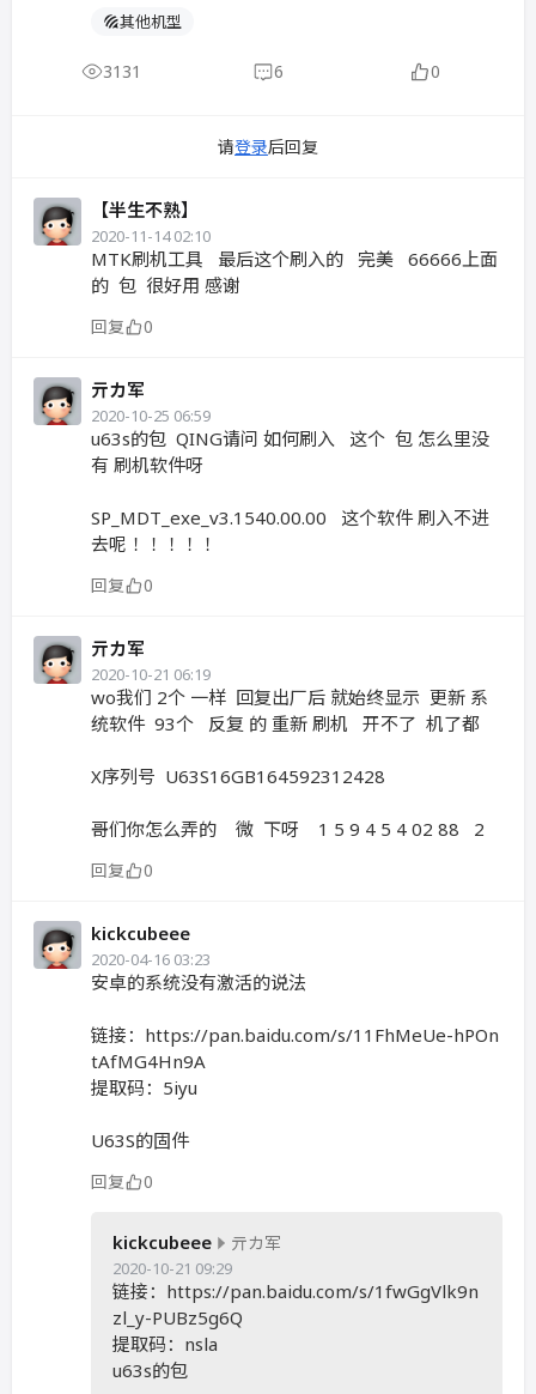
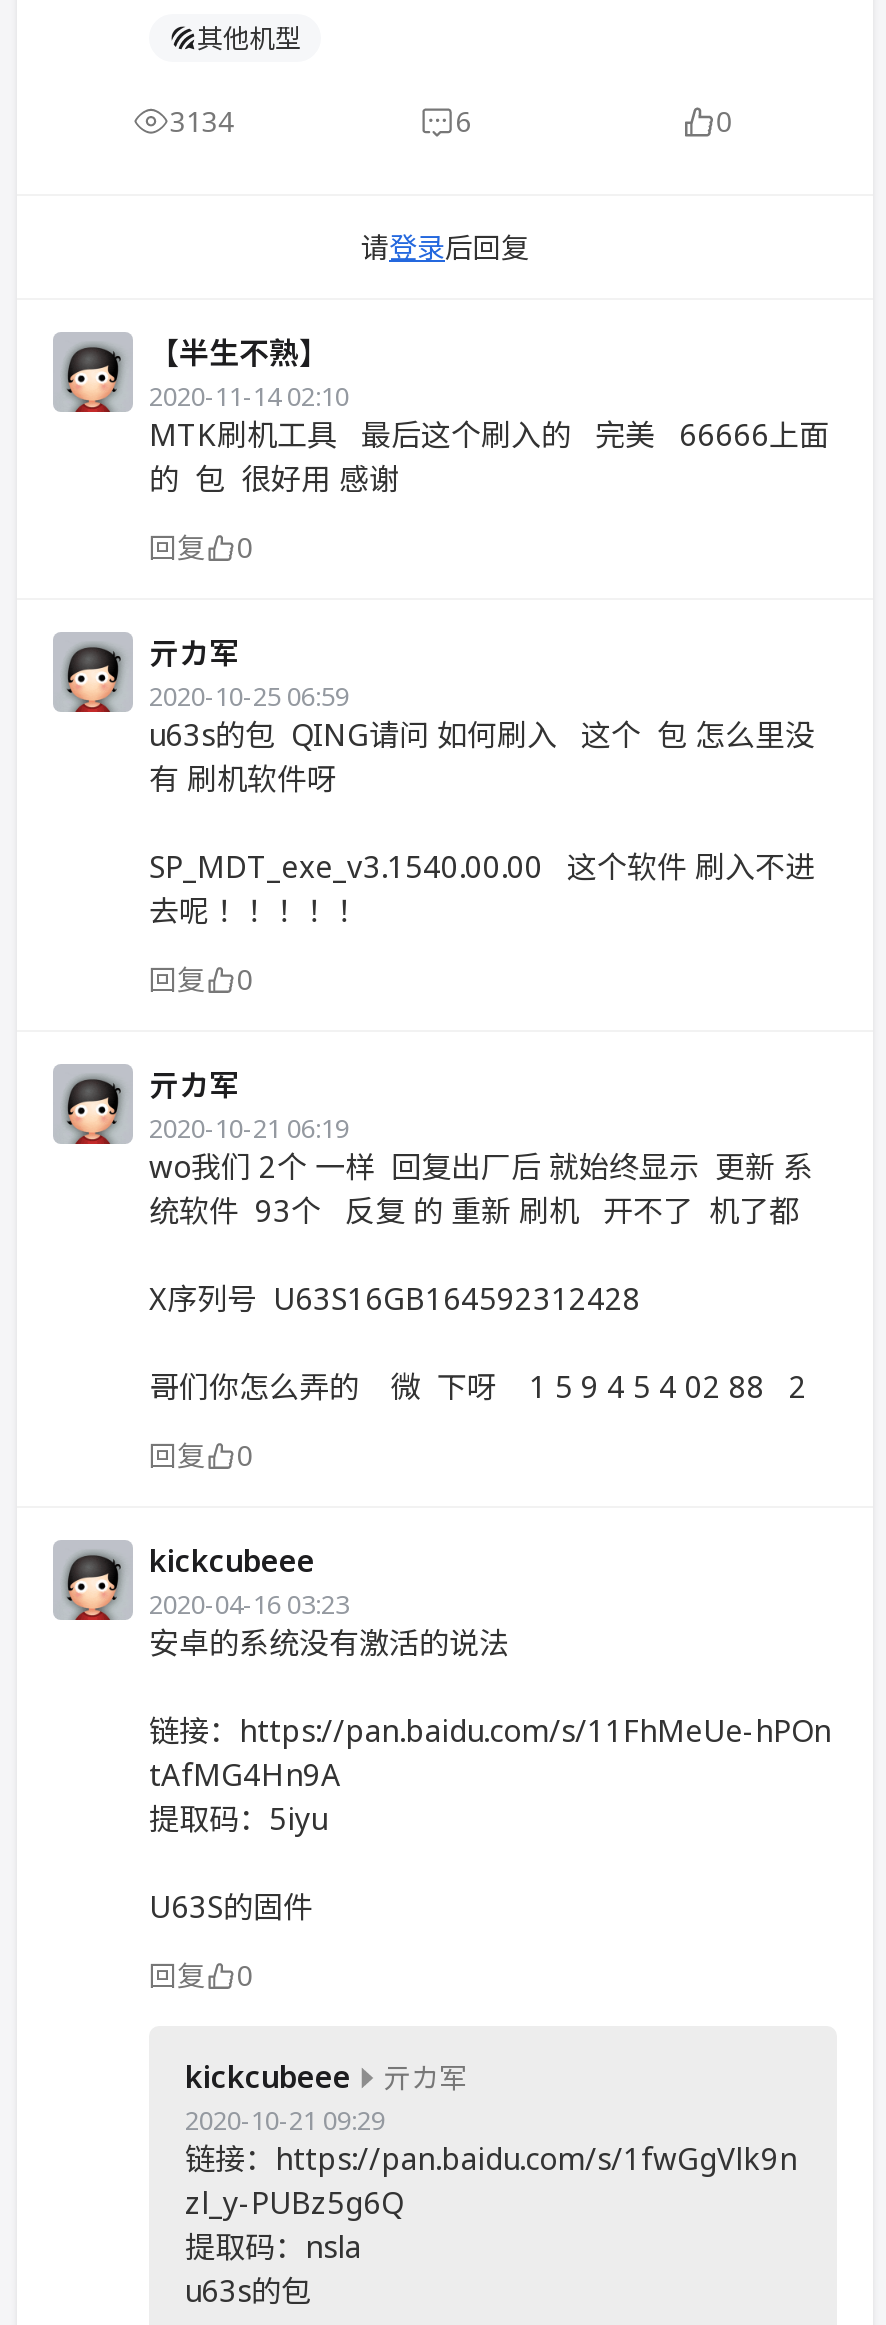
[103,60,142,83] 3131 -> [170,102,234,140] 3134

